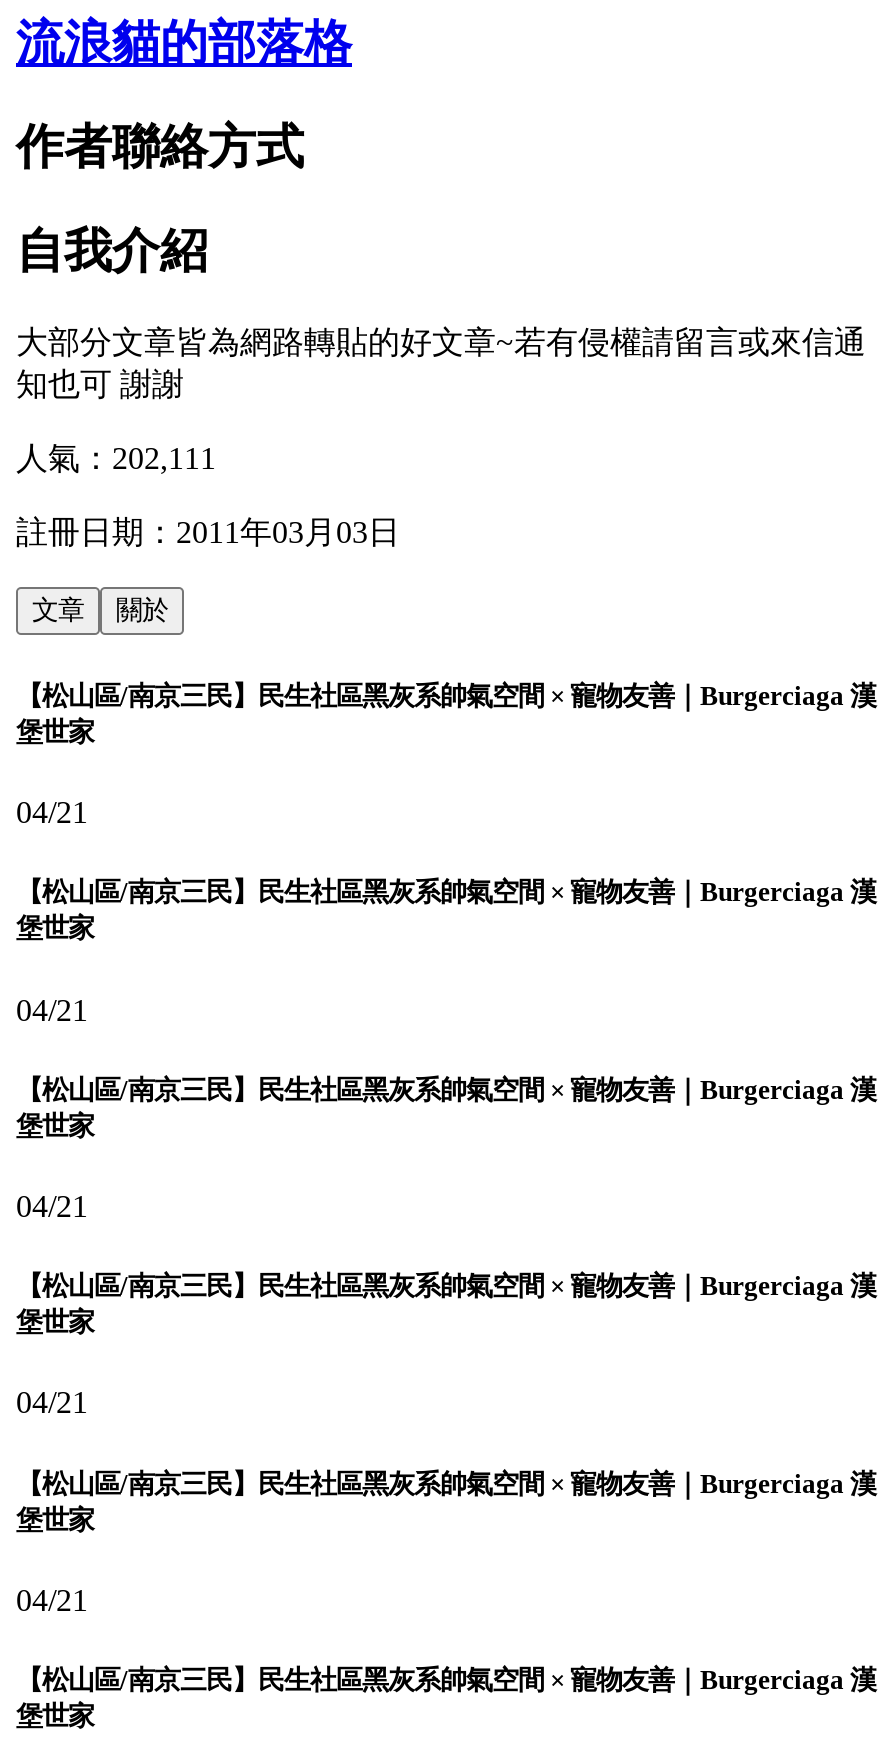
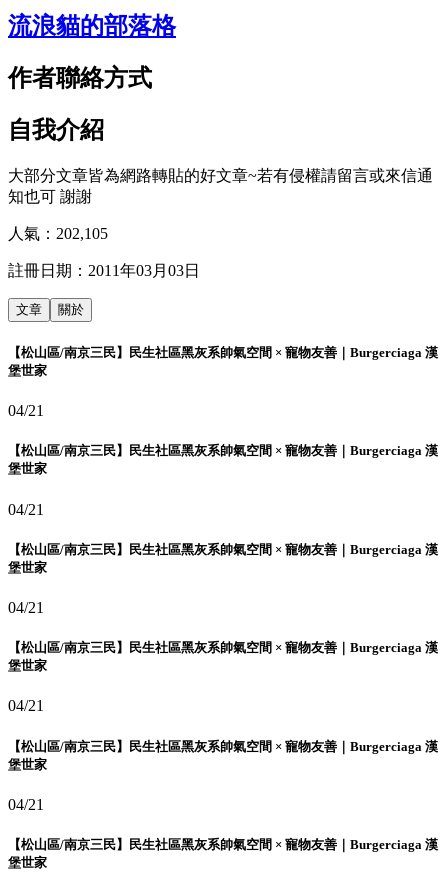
[16,441,216,475] 人氣：202,111 -> [8,225,108,242] 人氣：202,105

